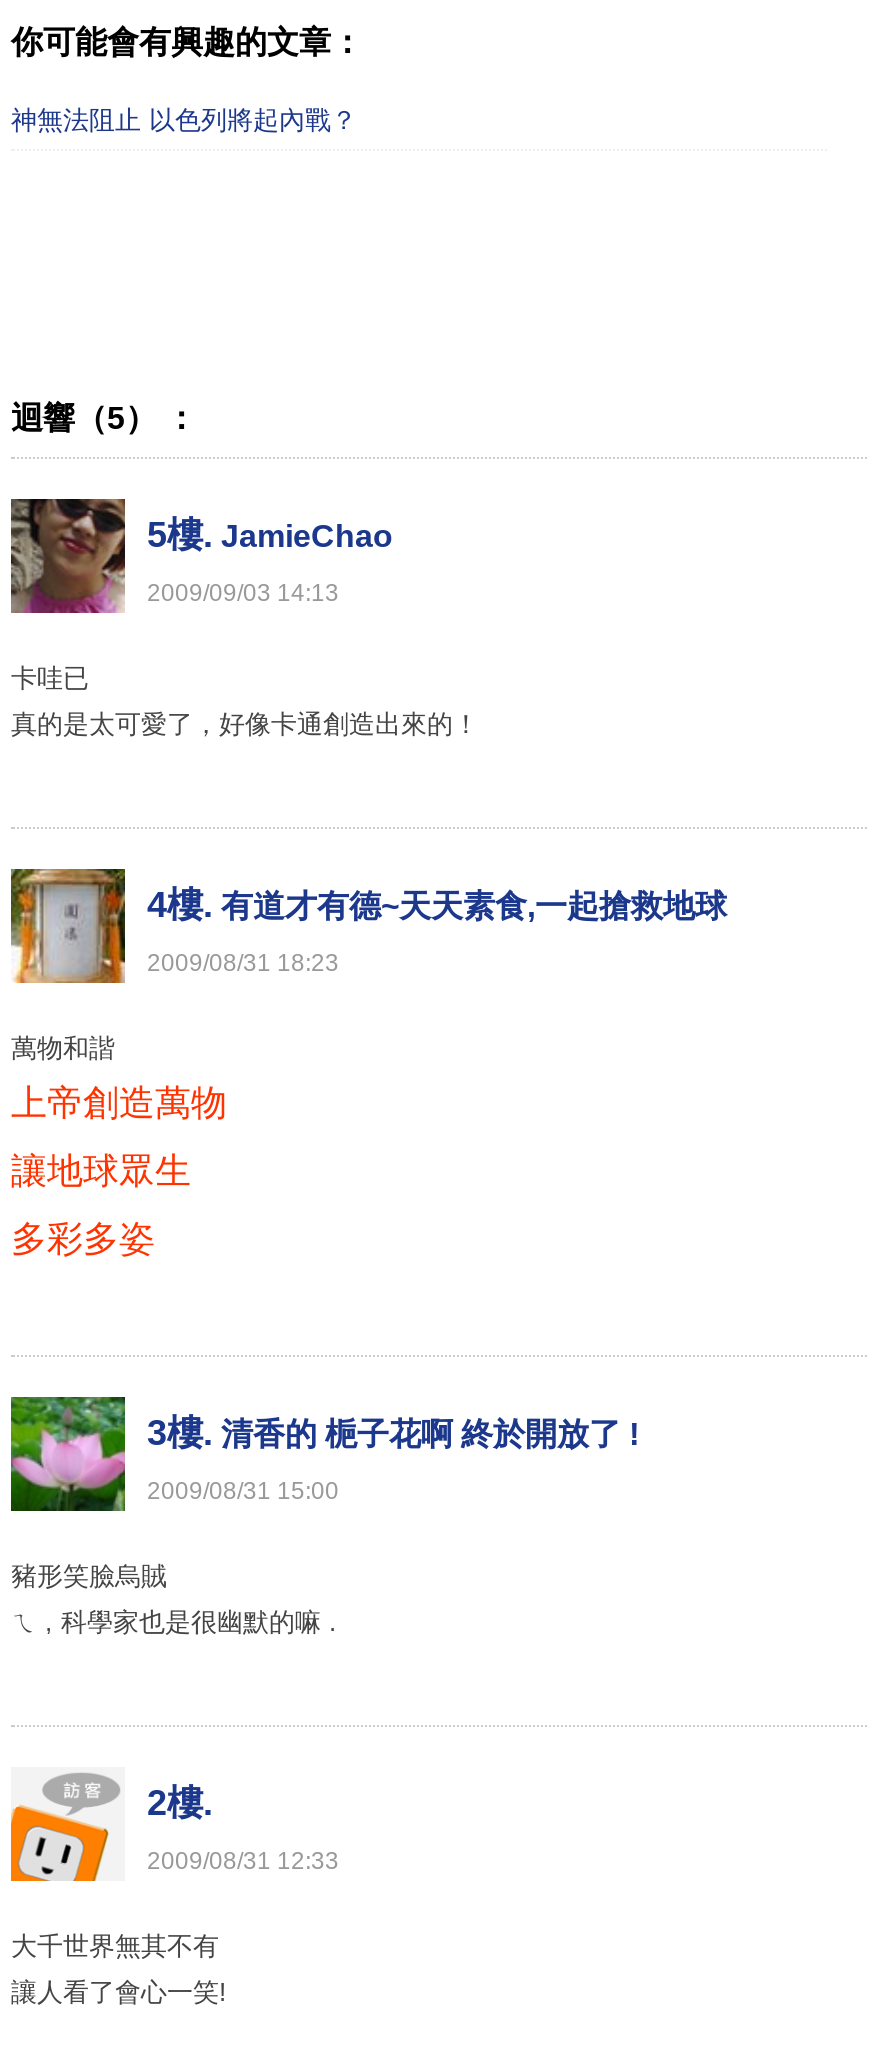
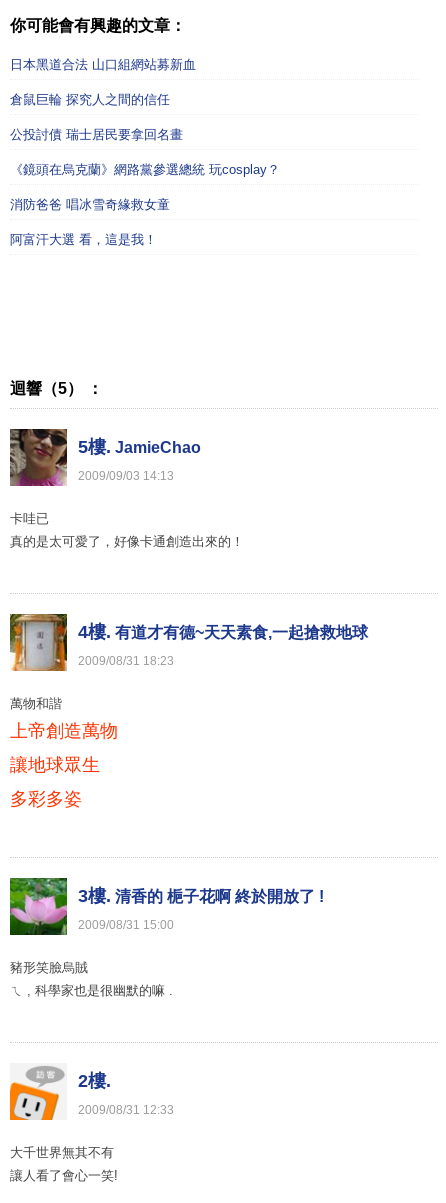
[11,105,357,135] 神無法阻止 以色列將起內戰？ -> [10,57,280,247] 日本黑道合法 山口組網站募新血 | 倉鼠巨輪 探究人之間的信任 | 公投討債 瑞士居民要拿回名畫 | 《鏡頭在烏克蘭》網路黨參選總統 玩cosplay？ | 消防爸爸 唱冰雪奇緣救女童 | 阿富汗大選 看，這是我！

